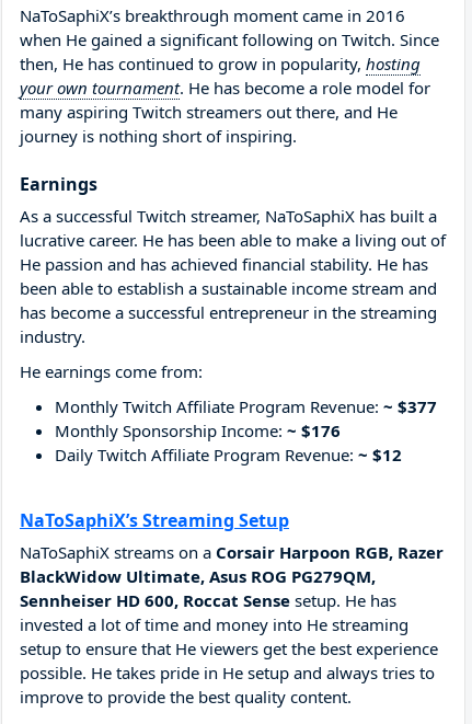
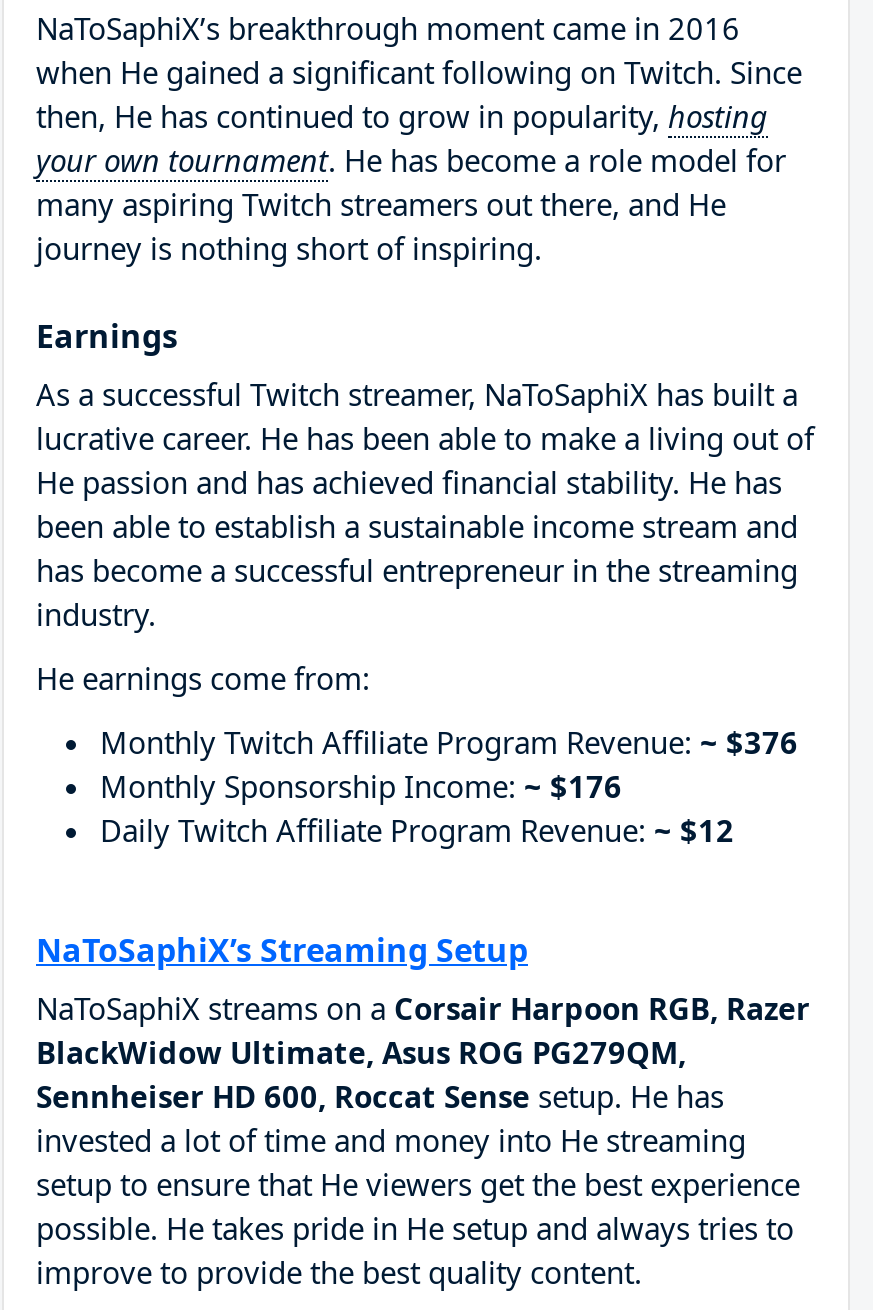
[55,396,437,418] Monthly Twitch Affiliate Program Revenue: ~ $377 -> [100,722,798,762] Monthly Twitch Affiliate Program Revenue: ~ $376

